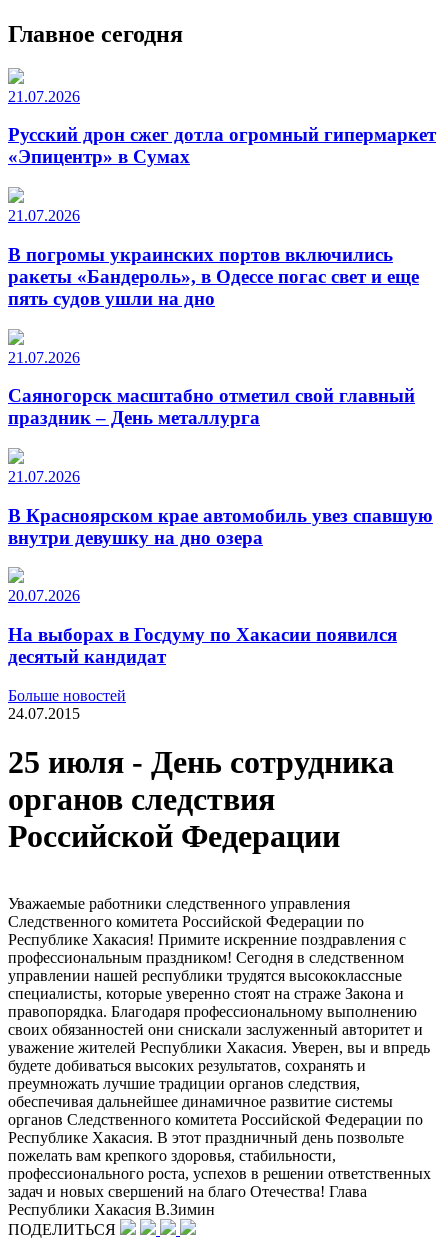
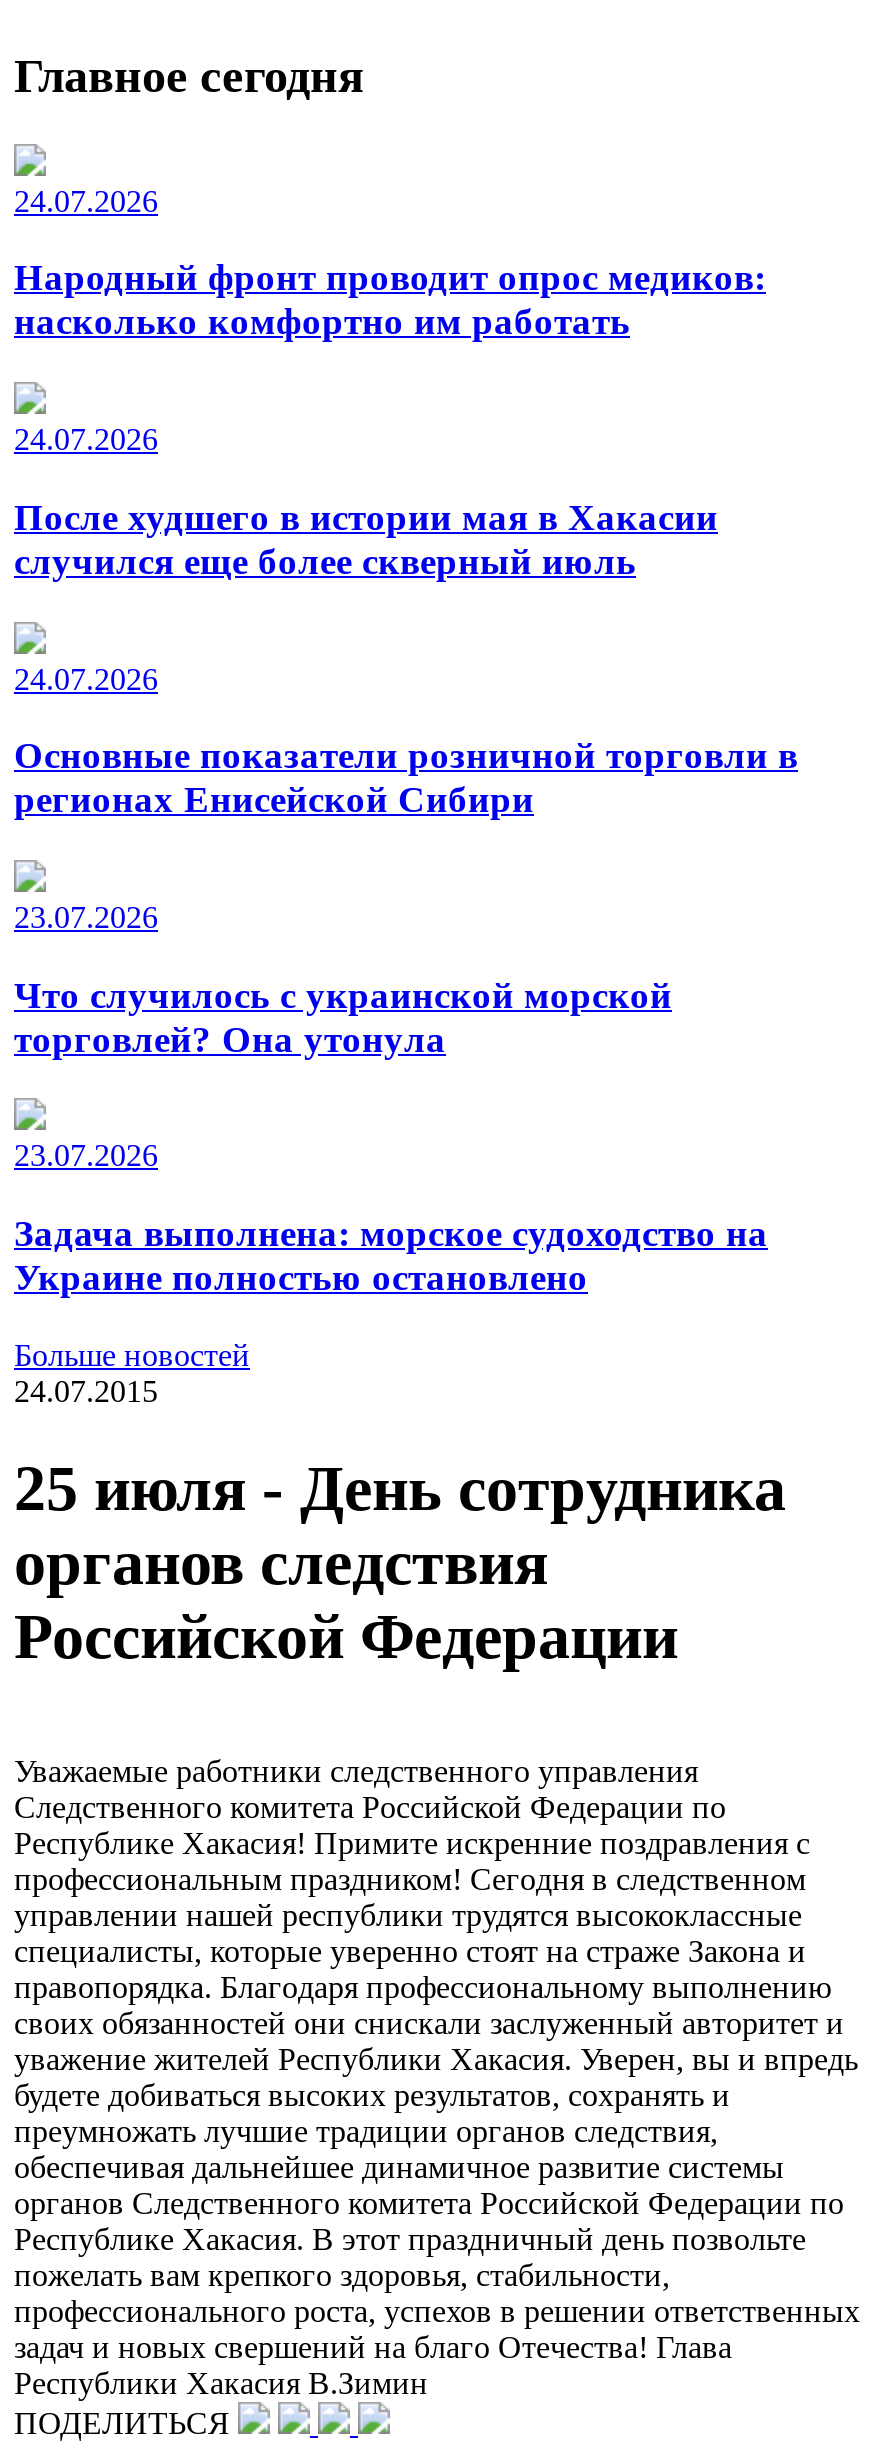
[8,88,80,105] 21.07.2026 -> [14,183,158,217] 24.07.2026
[8,124,436,167] Русский дрон сжег дотла огромный гипермаркет | «Эпицентр» в Сумах -> [14,257,766,343] Народный фронт проводит опрос медиков: | насколько комфортно им работать
[8,207,80,224] 21.07.2026 -> [14,422,158,456] 24.07.2026
[8,244,419,309] В погромы украинских портов включились | ракеты «Бандероль», в Одессе погас свет и еще | пять судов ушли на дно -> [14,496,718,582] После худшего в истории мая в Хакасии | случился еще более скверный июль
[8,349,80,366] 21.07.2026 -> [14,661,158,695] 24.07.2026
[8,385,415,428] Саяногорск масштабно отметил свой главный | праздник – День металлурга -> [14,735,798,821] Основные показатели розничной торговли в | регионах Енисейской Сибири
[8,468,80,485] 21.07.2026 -> [14,900,158,934] 23.07.2026
[8,505,433,548] В Красноярском крае автомобиль увез спавшую | внутри девушку на дно озера -> [14,973,672,1059] Что случилось с украинской морской | торговлей? Она утонула
[8,587,80,604] 20.07.2026 -> [14,1139,158,1173] 23.07.2026
[8,624,397,667] На выборах в Госдуму по Хакасии появился | десятый кандидат -> [14,1212,768,1298] Задача выполнена: морское судоходство на | Украине полностью остановлено

